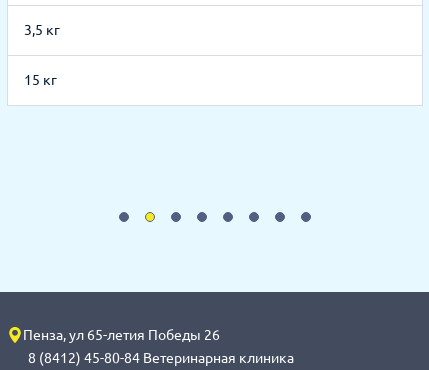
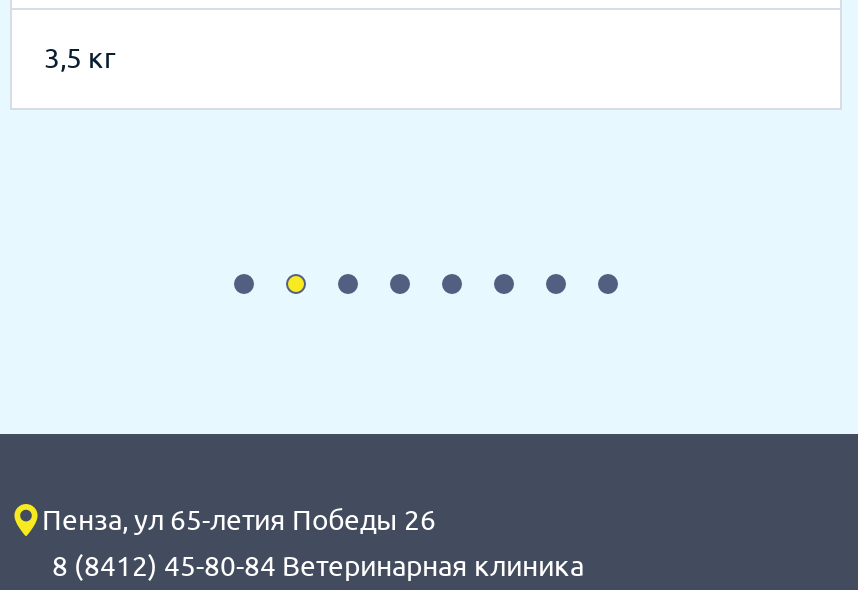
[24,72,57,88] 15 кг -> none

